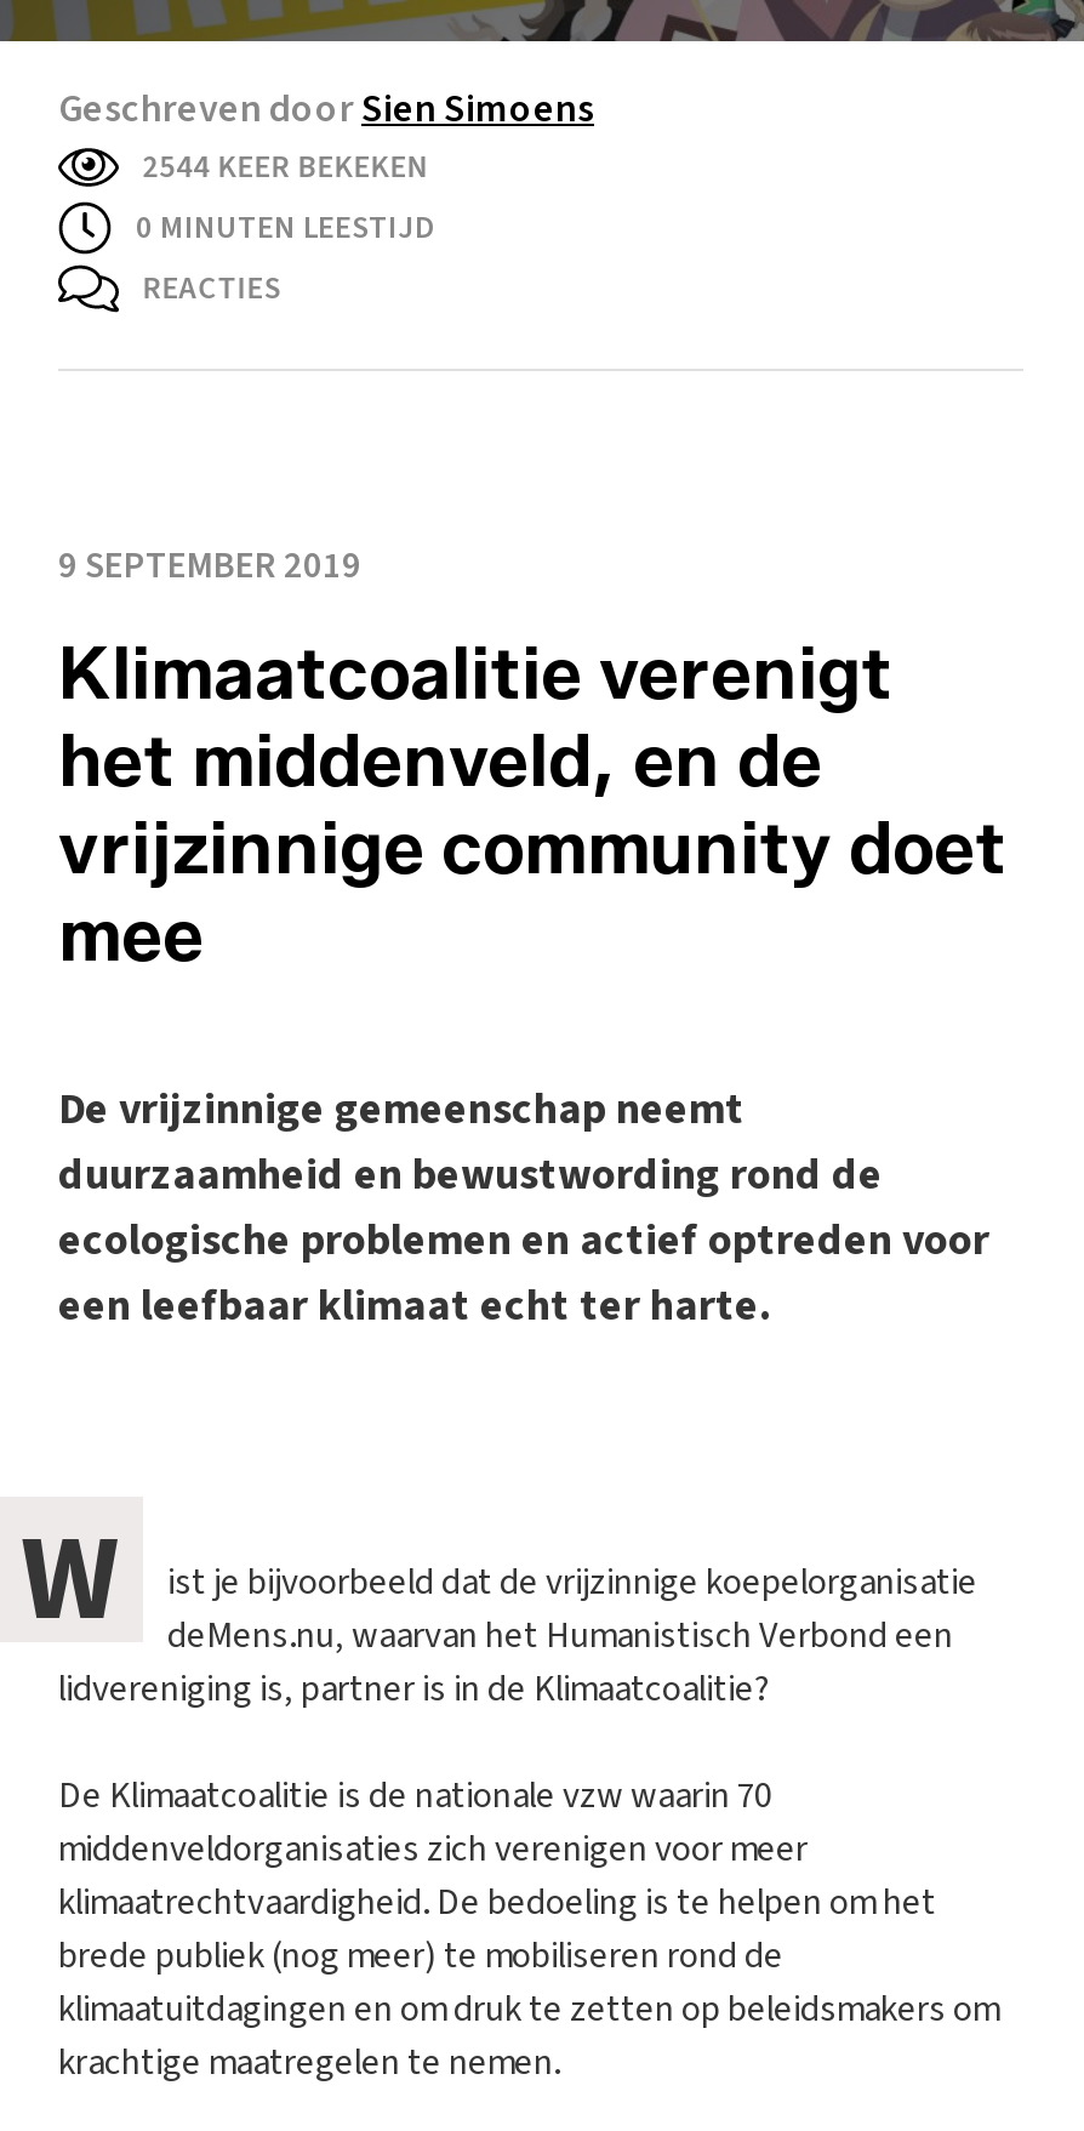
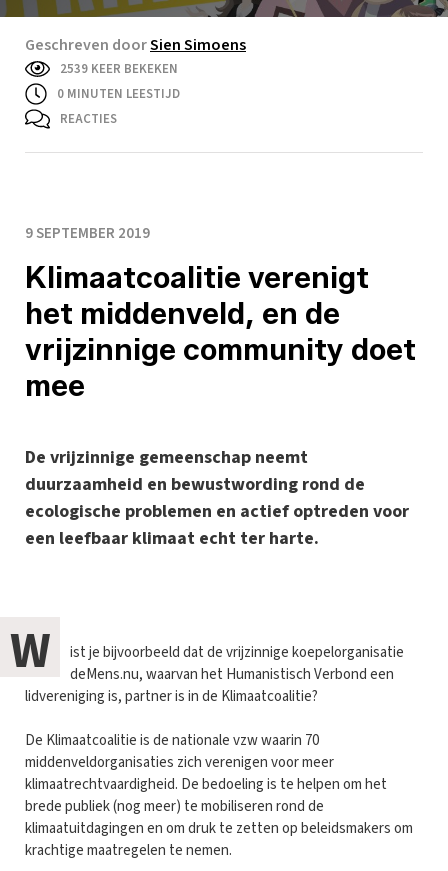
[143,146,429,189] 2544 KEER BEKEKEN -> [60,60,178,78] 2539 KEER BEKEKEN

